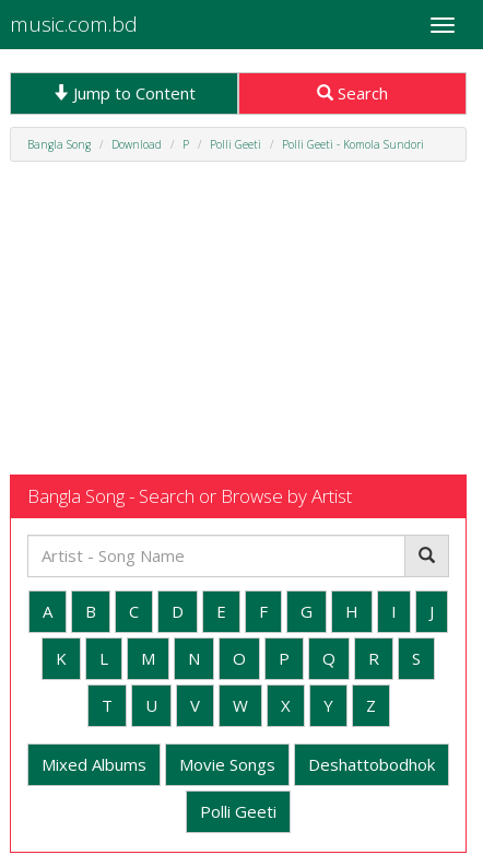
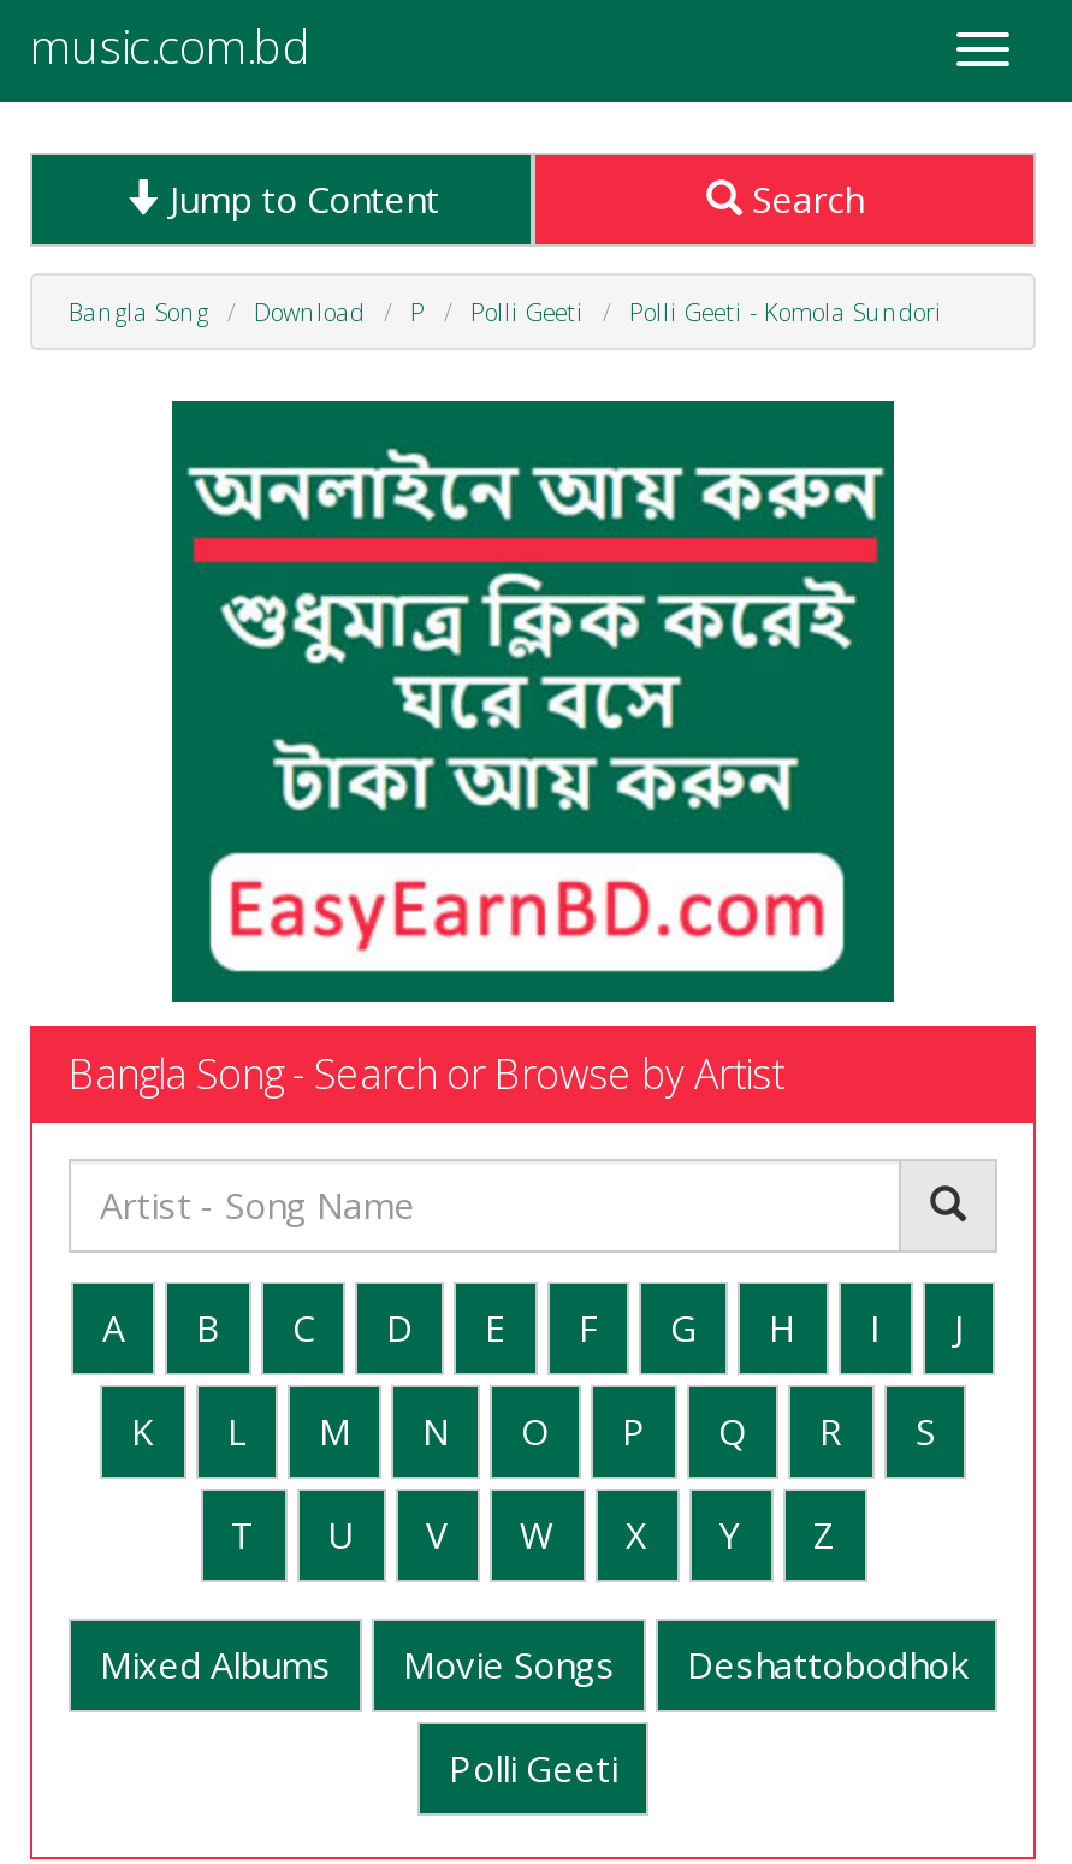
none -> [170,398,896,1005] [image]

